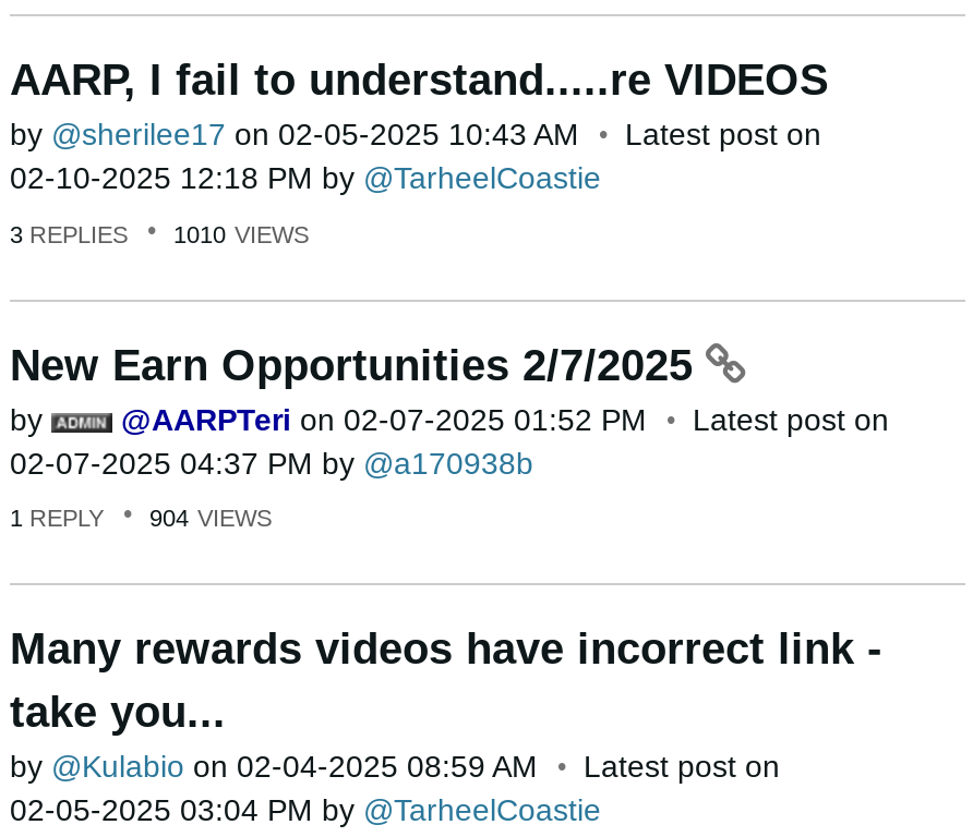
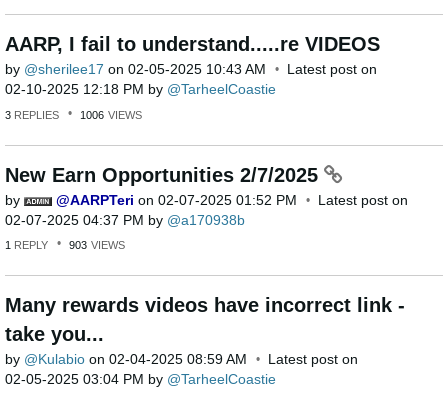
[10,221,309,247] 3 REPLIES 1010 VIEWS -> [5,109,142,121] 3 REPLIES 1006 VIEWS
[10,505,272,531] 1 REPLY 904 VIEWS -> [5,239,125,251] 1 REPLY 903 VIEWS

